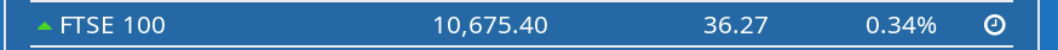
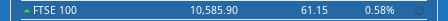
[432,7,548,41] 10,675.40 -> [190,3,238,17] 10,585.90
[703,7,769,41] 36.27 -> [301,3,328,17] 61.15
[866,7,938,41] 0.34% -> [365,3,395,17] 0.58%

